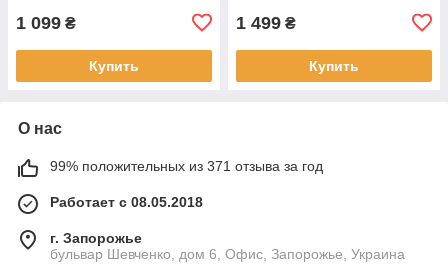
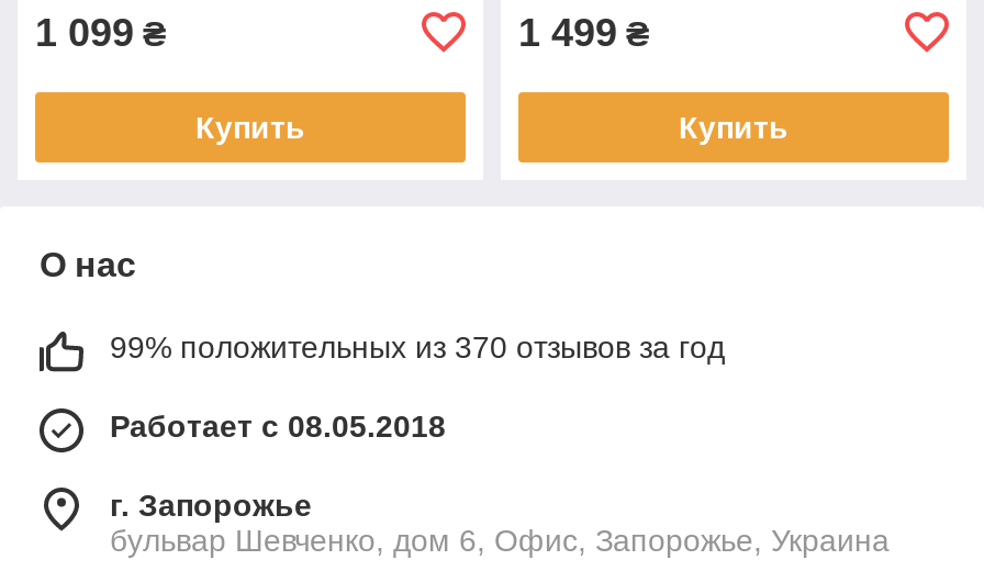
[50,158,323,174] 99% положительных из 371 отзыва за год -> [110,329,725,364] 99% положительных из 370 отзывов за год

